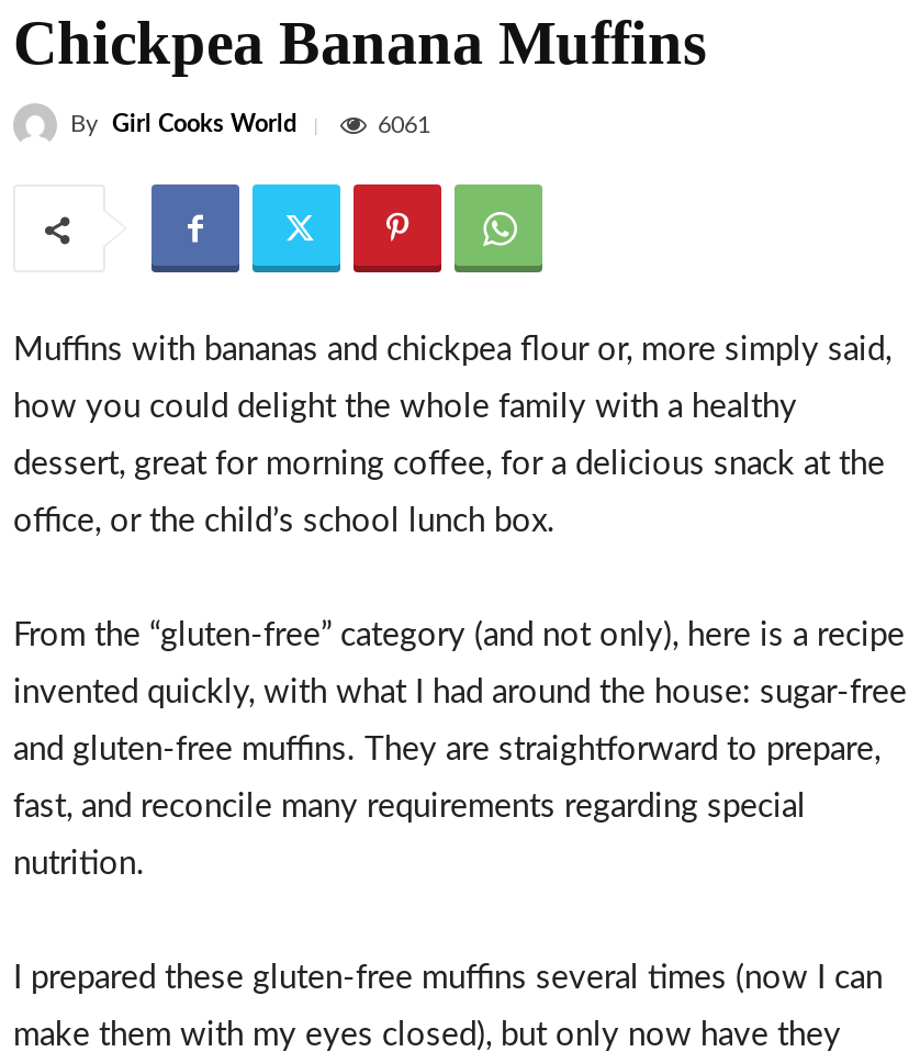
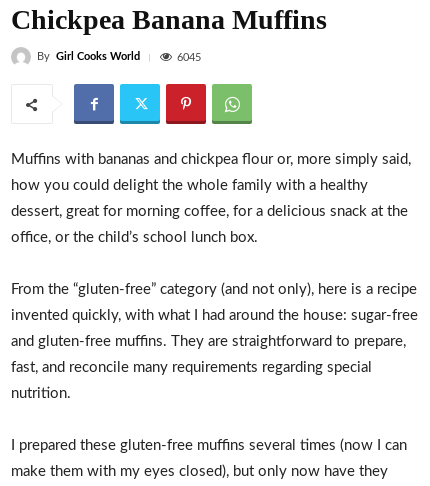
[378,113,430,137] 6061 -> [177,51,201,62] 6045

